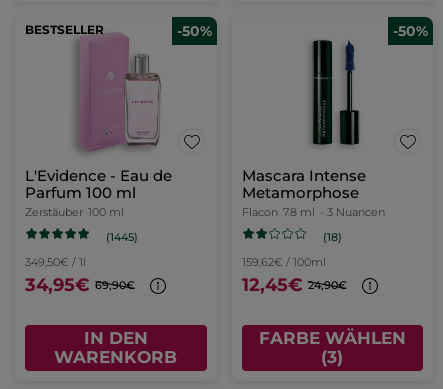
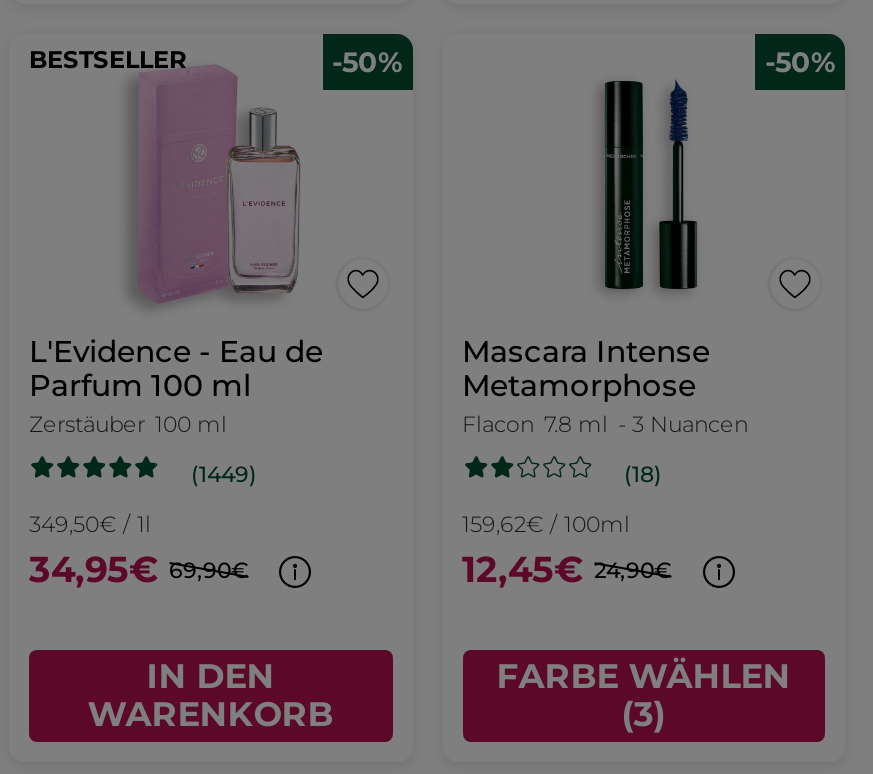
[106,230,138,244] (1445) -> [191,460,257,488] (1449)

